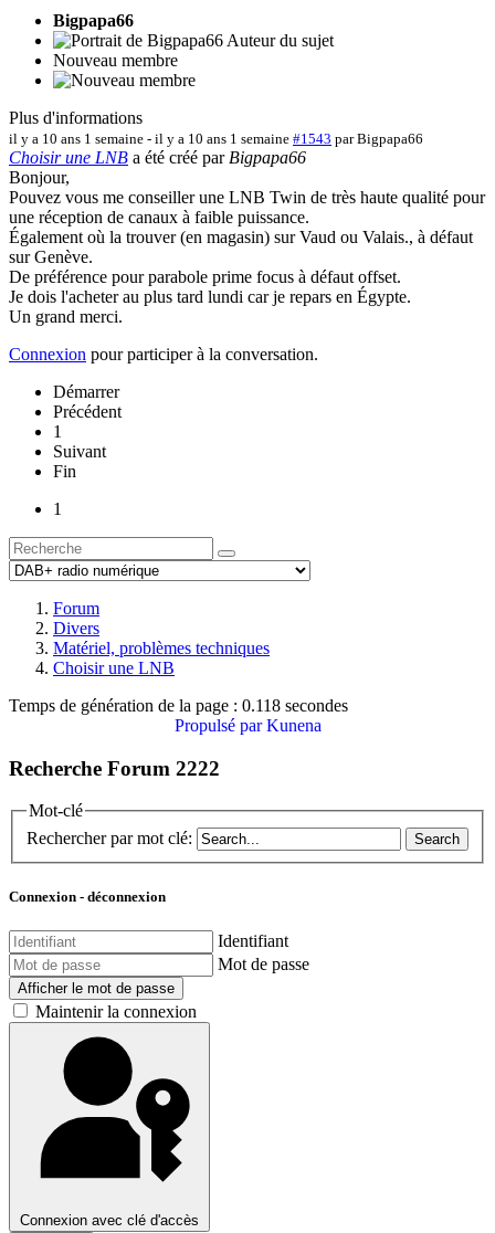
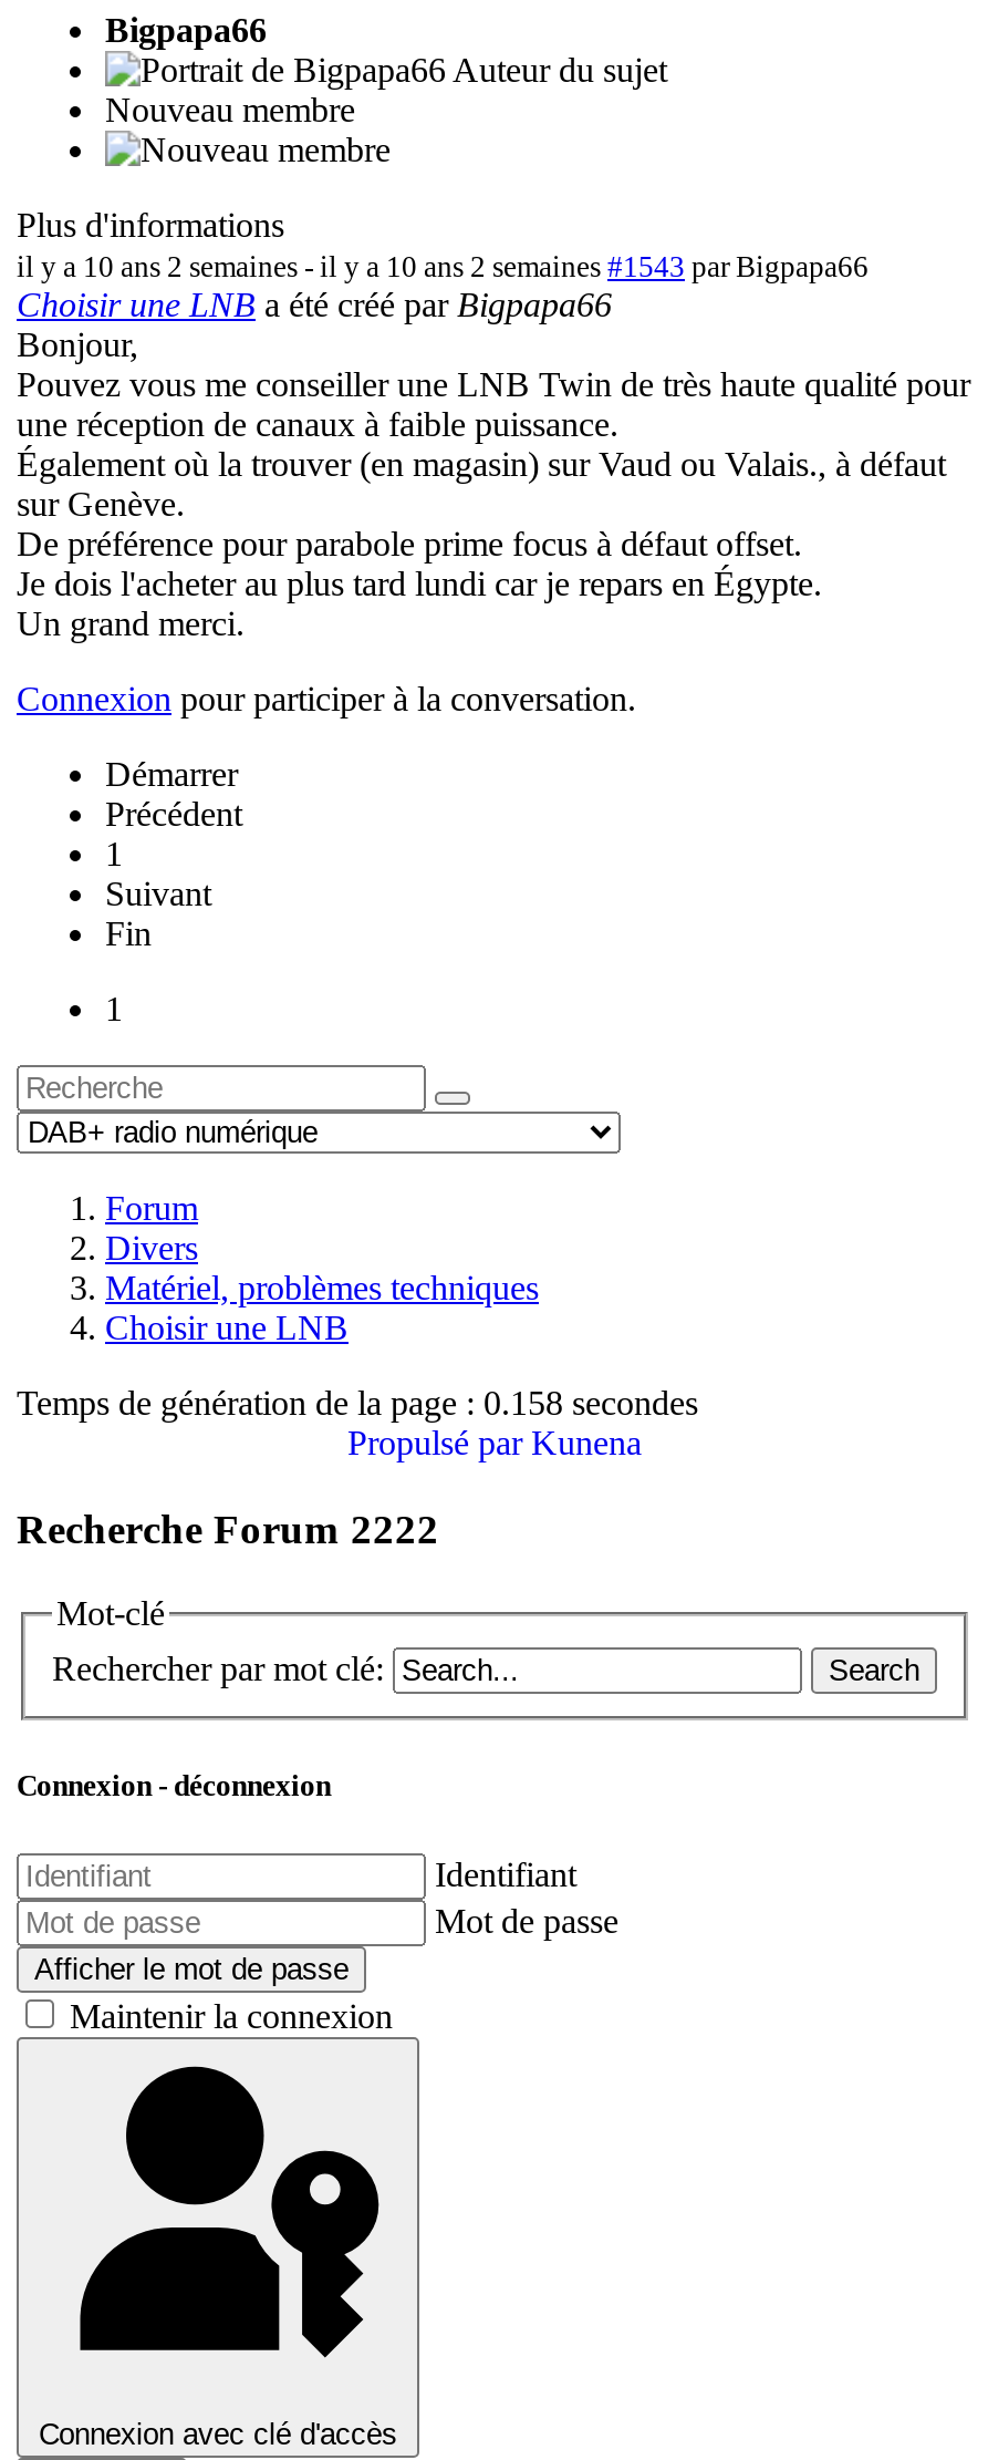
[9,130,423,147] il y a 10 ans 1 semaine - il y a 10 ans 1 semaine #1543 par Bigpapa66 -> [17,250,869,283] il y a 10 ans 2 semaines - il y a 10 ans 2 semaines #1543 par Bigpapa66
[9,696,348,715] Temps de génération de la page : 0.118 secondes -> [17,1384,698,1422] Temps de génération de la page : 0.158 secondes

